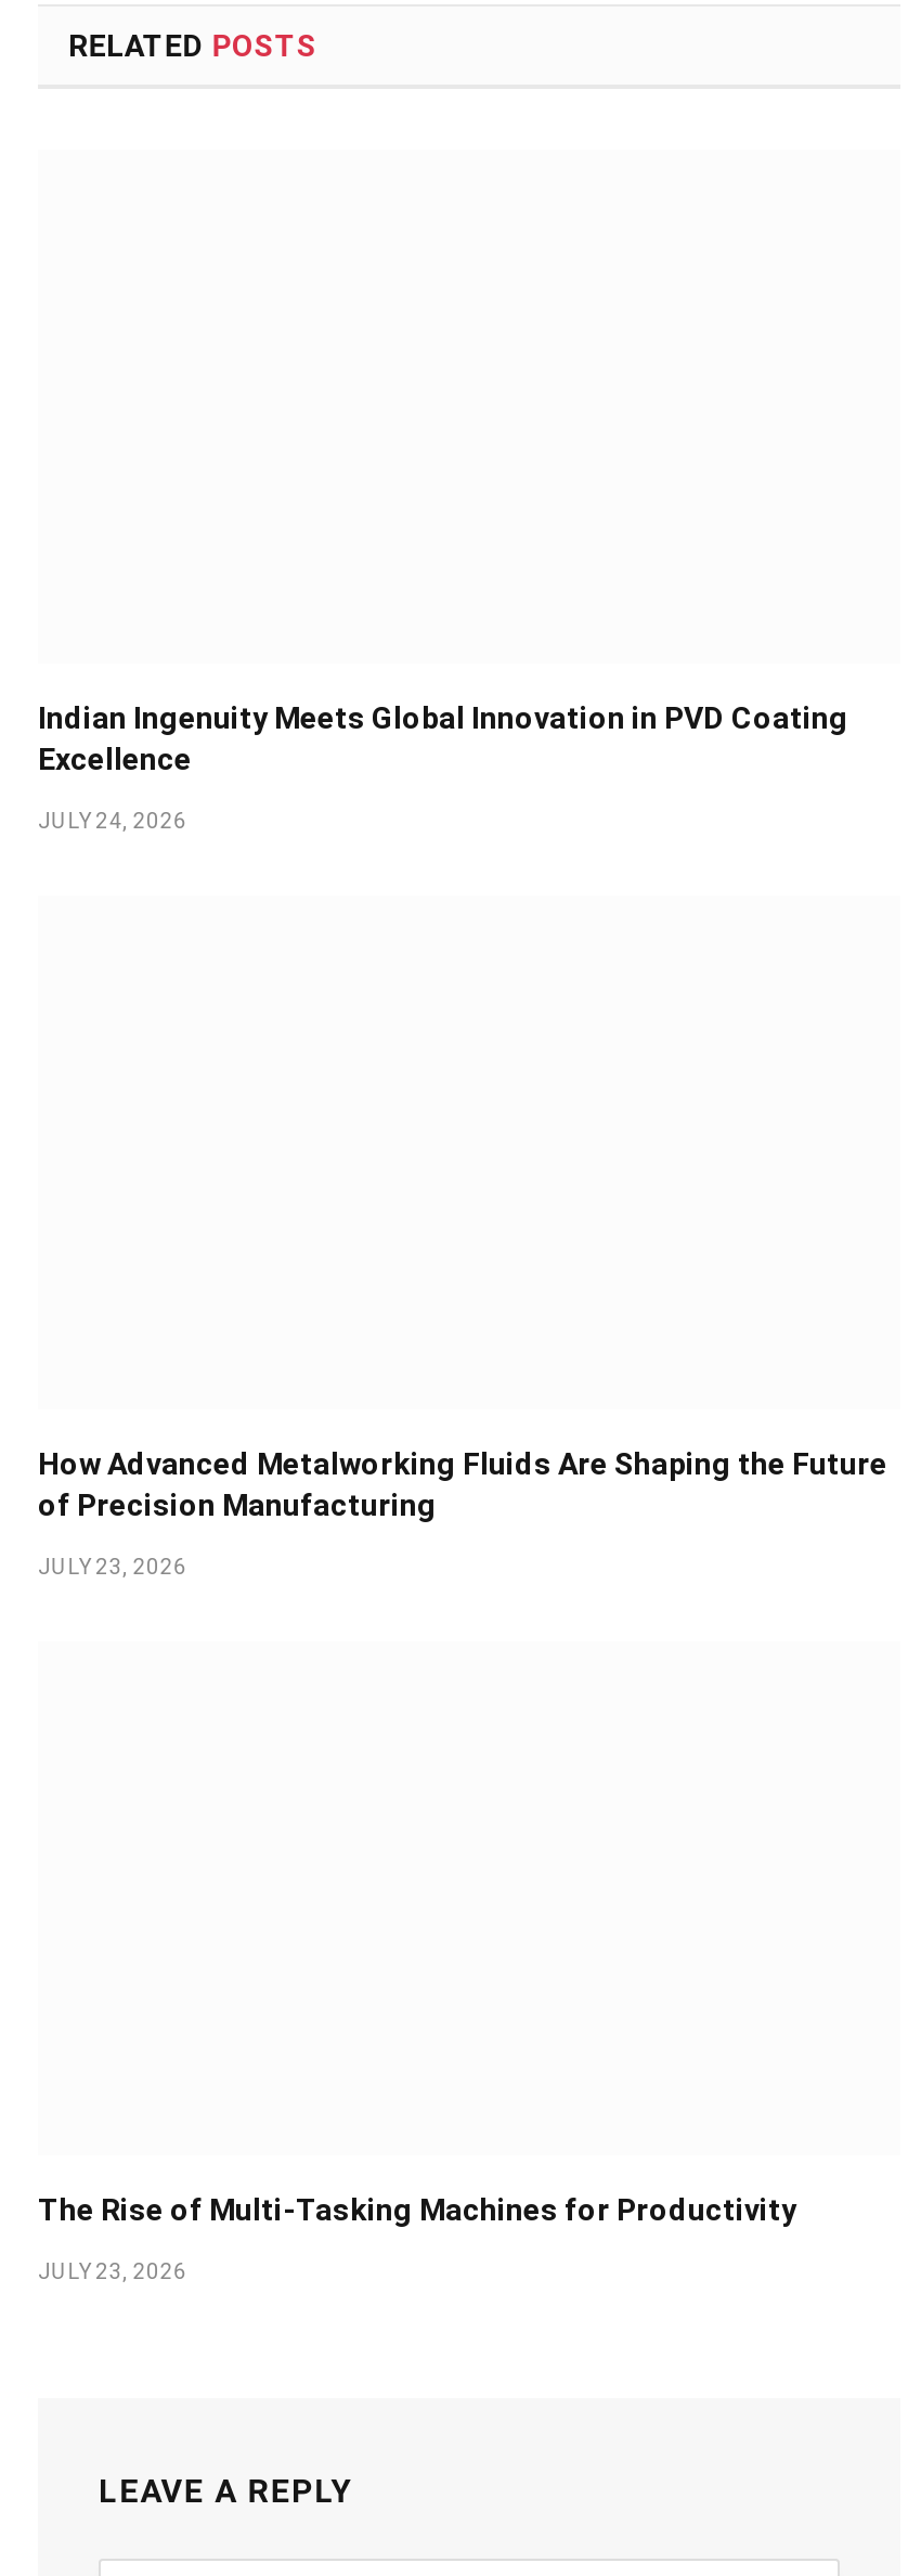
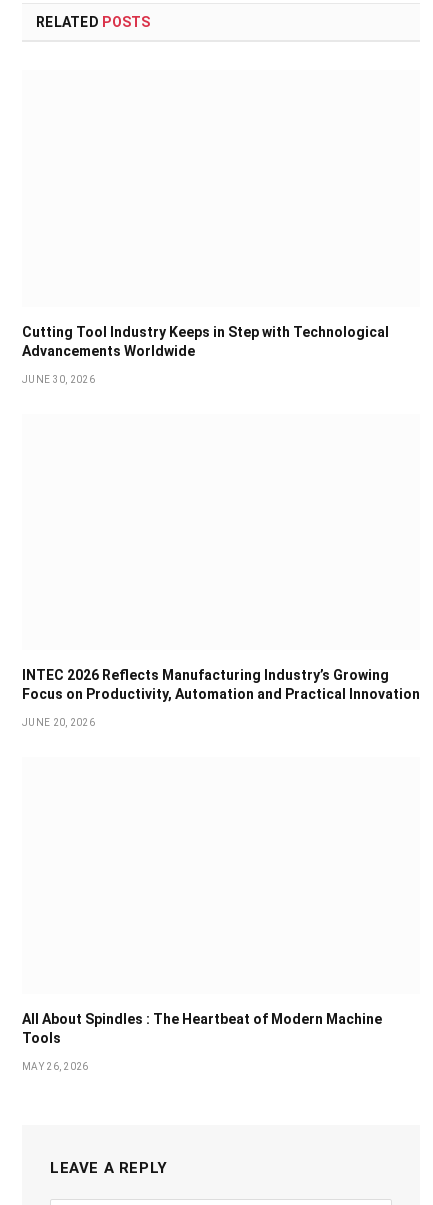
[38,701,848,777] Indian Ingenuity Meets Global Innovation in PVD Coating | Excellence -> [22,323,389,358] Cutting Tool Industry Keeps in Step with Technological | Advancements Worldwide
[38,810,187,834] JULY 24, 2026 -> [22,373,95,384] JUNE 30, 2026
[38,1447,887,1523] How Advanced Metalworking Fluids Are Shaping the Future | of Precision Manufacturing -> [22,667,420,702] INTEC 2026 Reflects Manufacturing Industry’s Growing | Focus on Productivity, Automation and Practical Innovation
[38,1556,187,1579] JULY 23, 2026 -> [22,717,95,728] JUNE 20, 2026
[38,2193,796,2228] The Rise of Multi-Tasking Machines for Productivity -> [22,1011,382,1046] All About Spindles : The Heartbeat of Modern Machine | Tools
[38,2260,187,2284] JULY 23, 2026 -> [22,1061,89,1072] MAY 26, 2026

